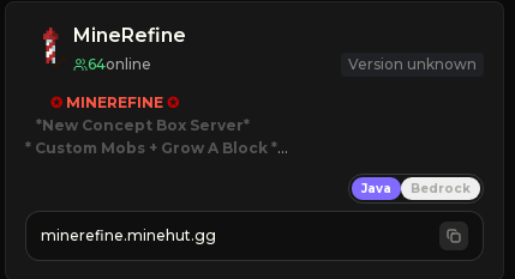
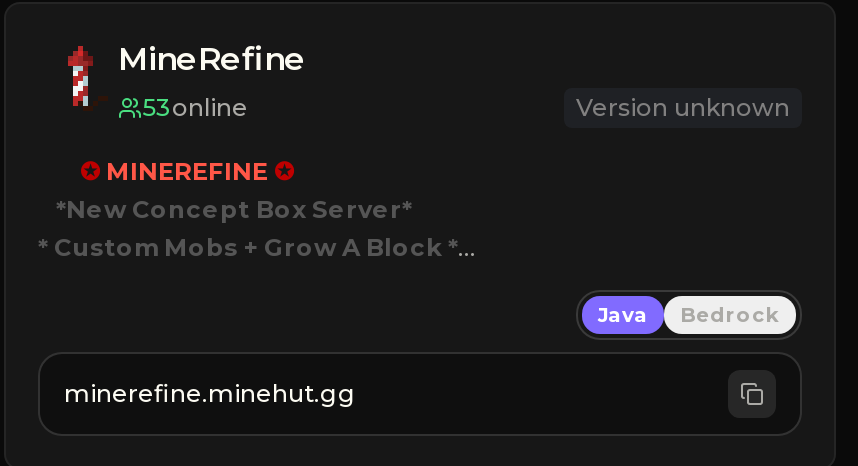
[88,55,151,73] 64online -> [142,92,248,122] 53online

